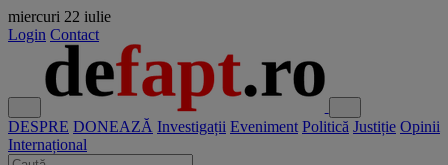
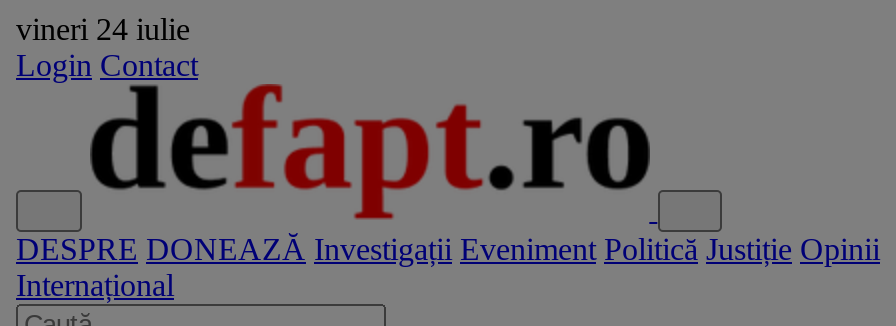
[8,8,111,25] miercuri 22 iulie -> [16,12,190,46] vineri 24 iulie

